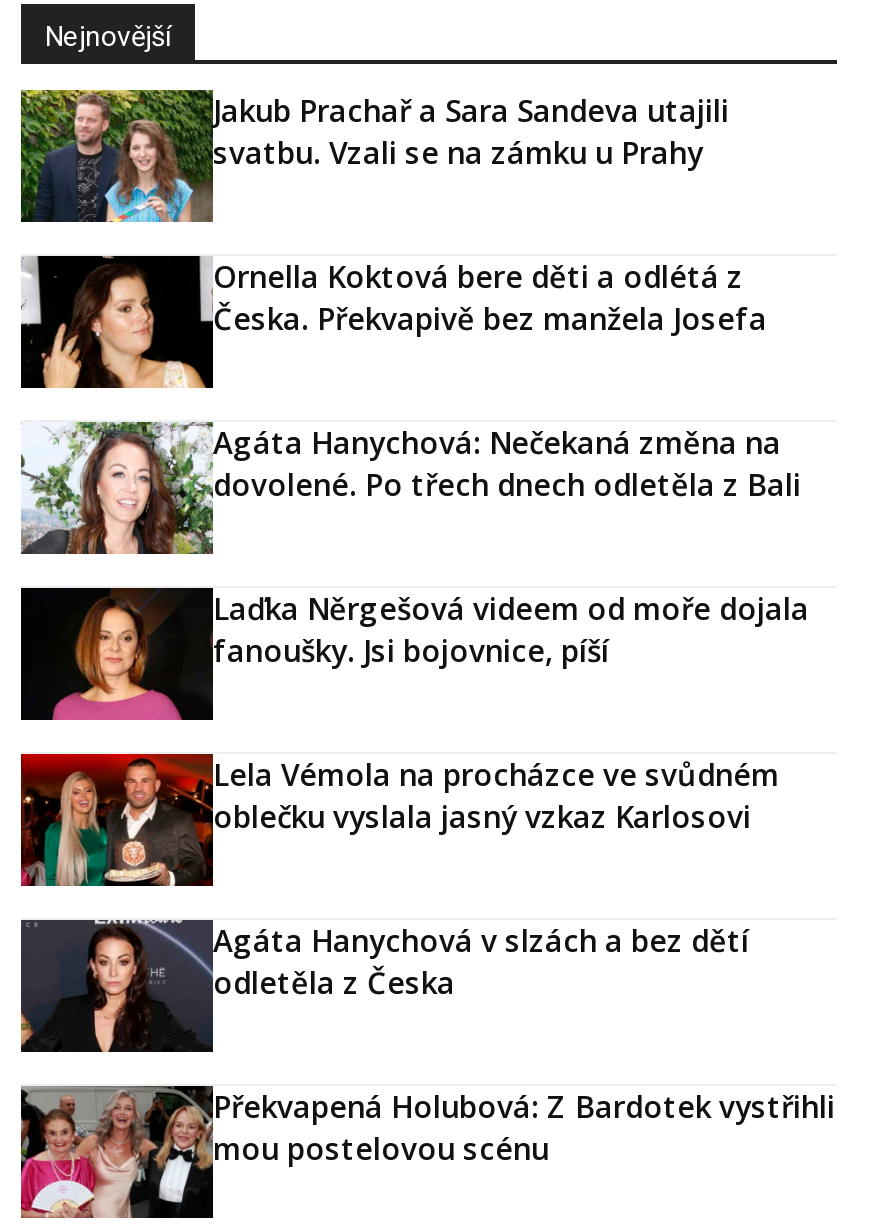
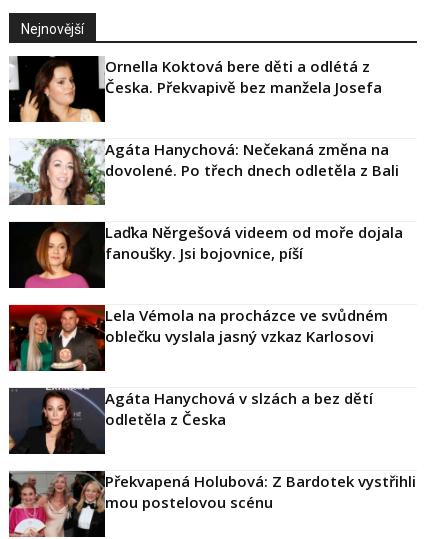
[19,88,729,224] [image] | Jakub Prachař a Sara Sandeva utajili | svatbu. Vzali se na zámku u Prahy -> none

